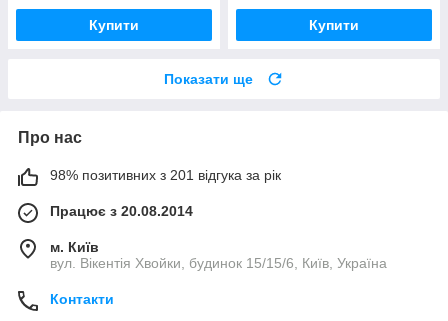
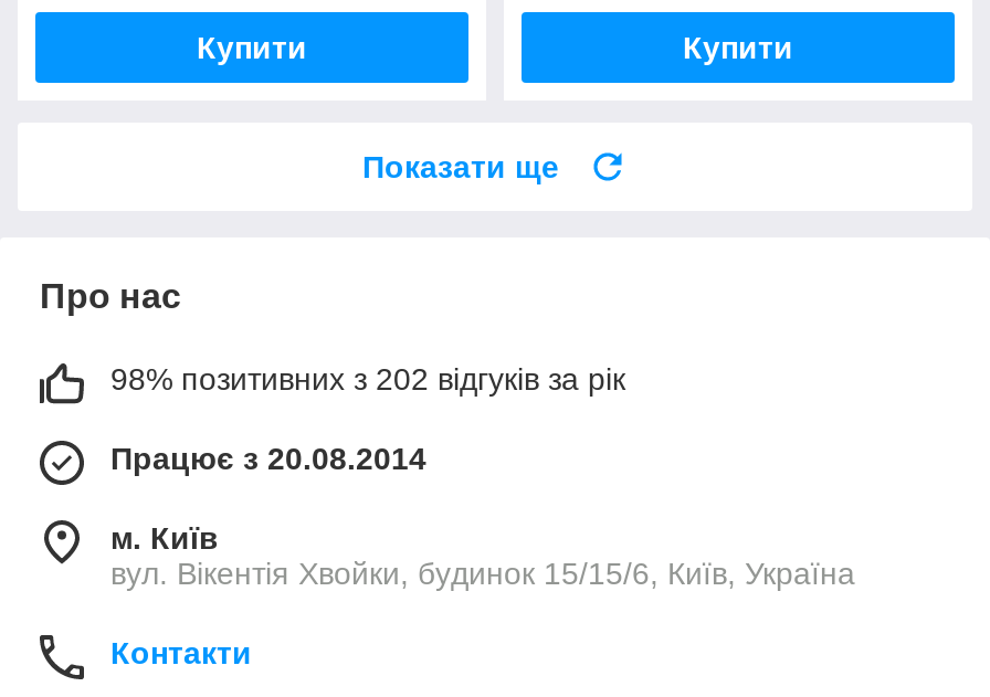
[50,167,281,183] 98% позитивних з 201 відгука за рік -> [110,361,625,396] 98% позитивних з 202 відгуків за рік

